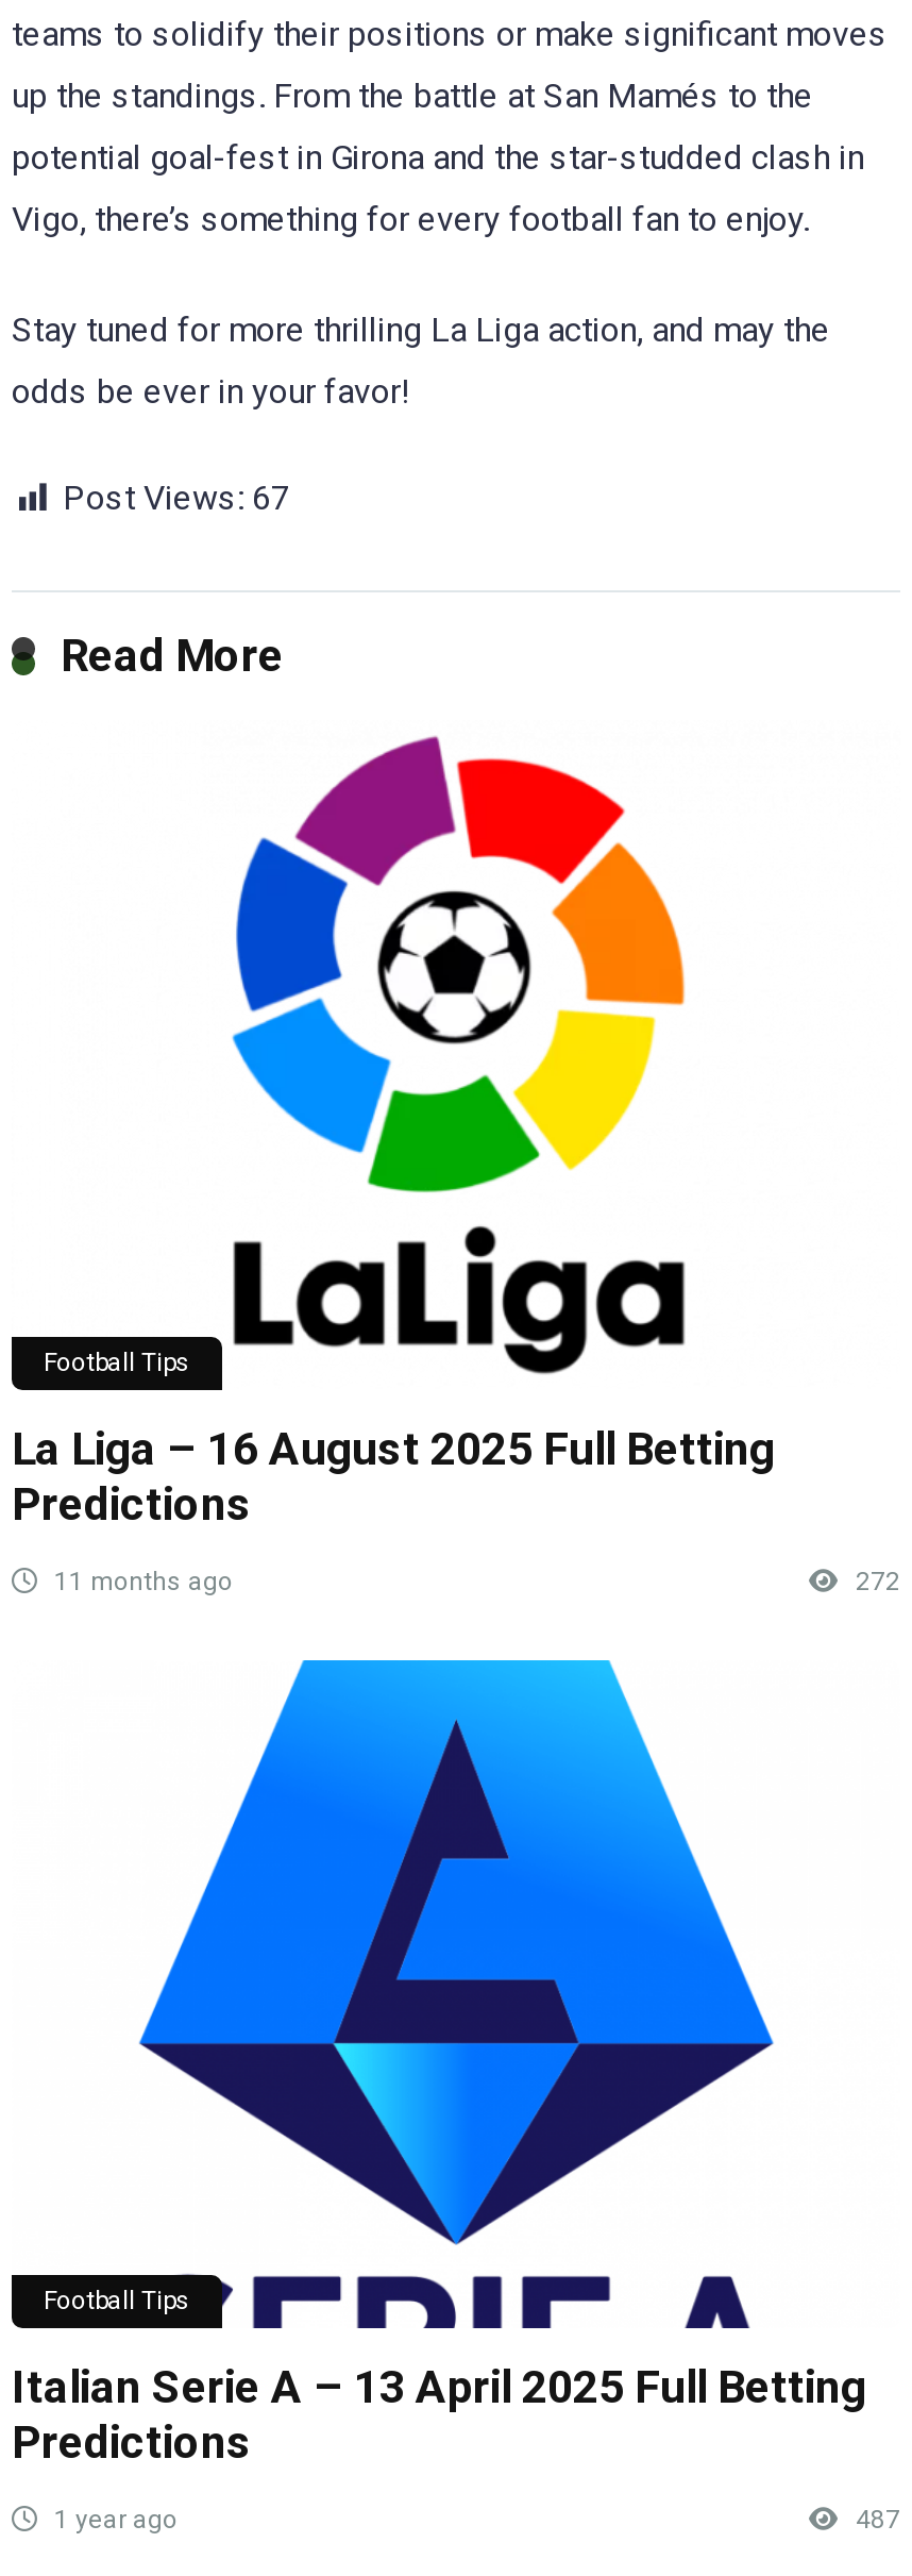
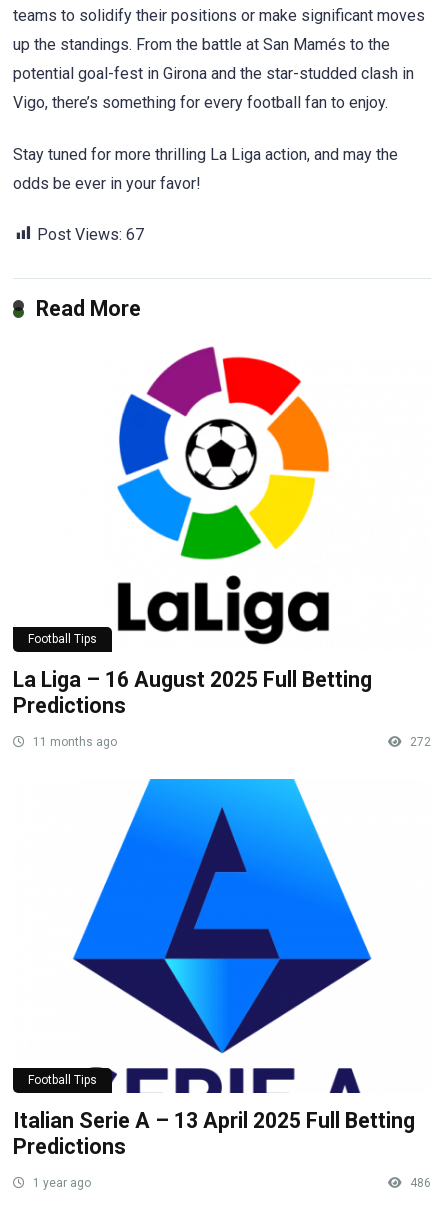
[849,2505,900,2534] 487 -> [407,1176,431,1190] 486

